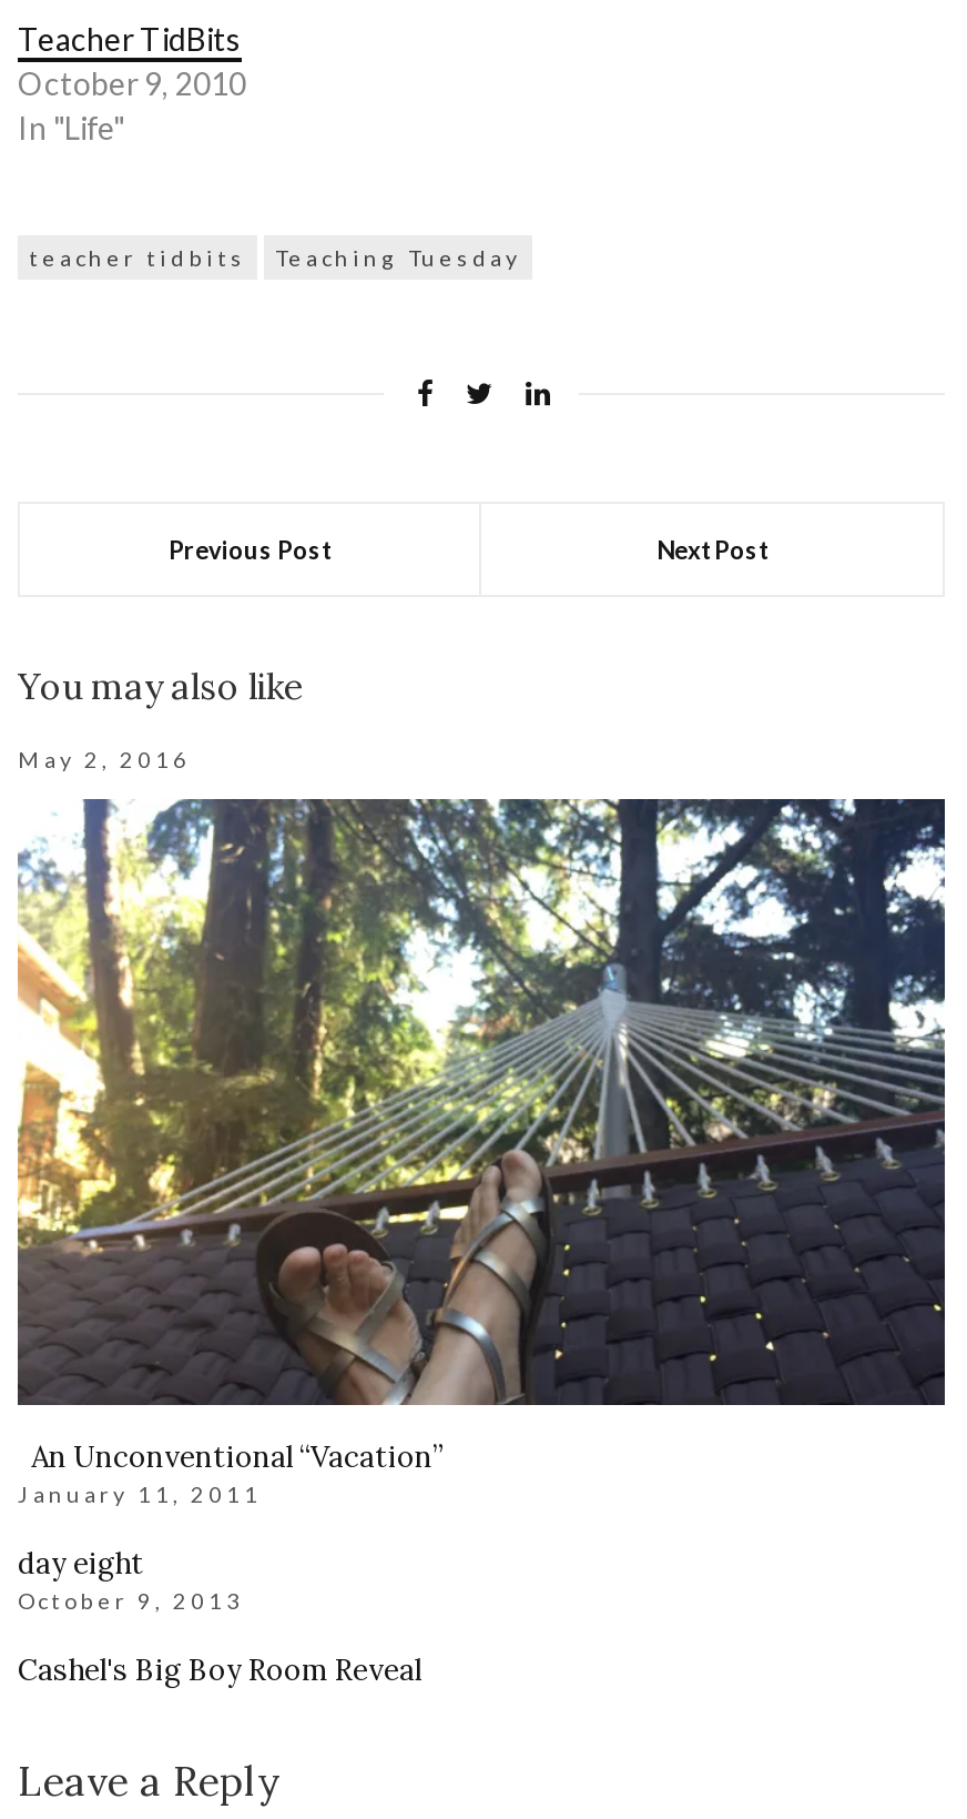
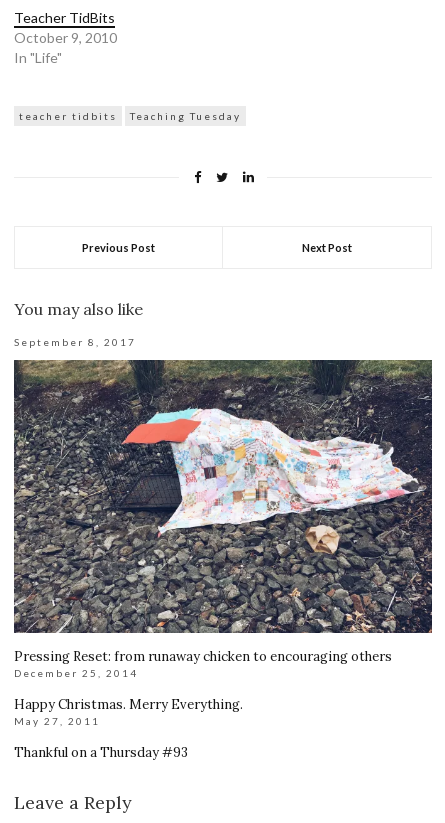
[18,745,191,772] May 2, 2016 -> [14,336,136,348] September 8, 2017
[16,797,947,1508] [image] | An Unconventional “Vacation” | January 11, 2011 -> [13,359,433,679] [image] | Pressing Reset: from runaway chicken to encouraging others | December 25, 2014
[18,1545,244,1614] day eight | October 9, 2013 -> [14,696,243,727] Happy Christmas. Merry Everything. | May 27, 2011
[18,1652,421,1690] Cashel's Big Boy Room Reveal -> [14,744,188,761] Thankful on a Thursday #93

